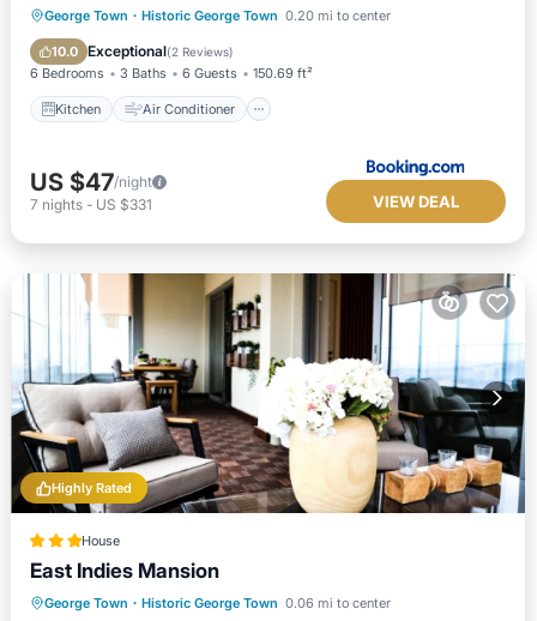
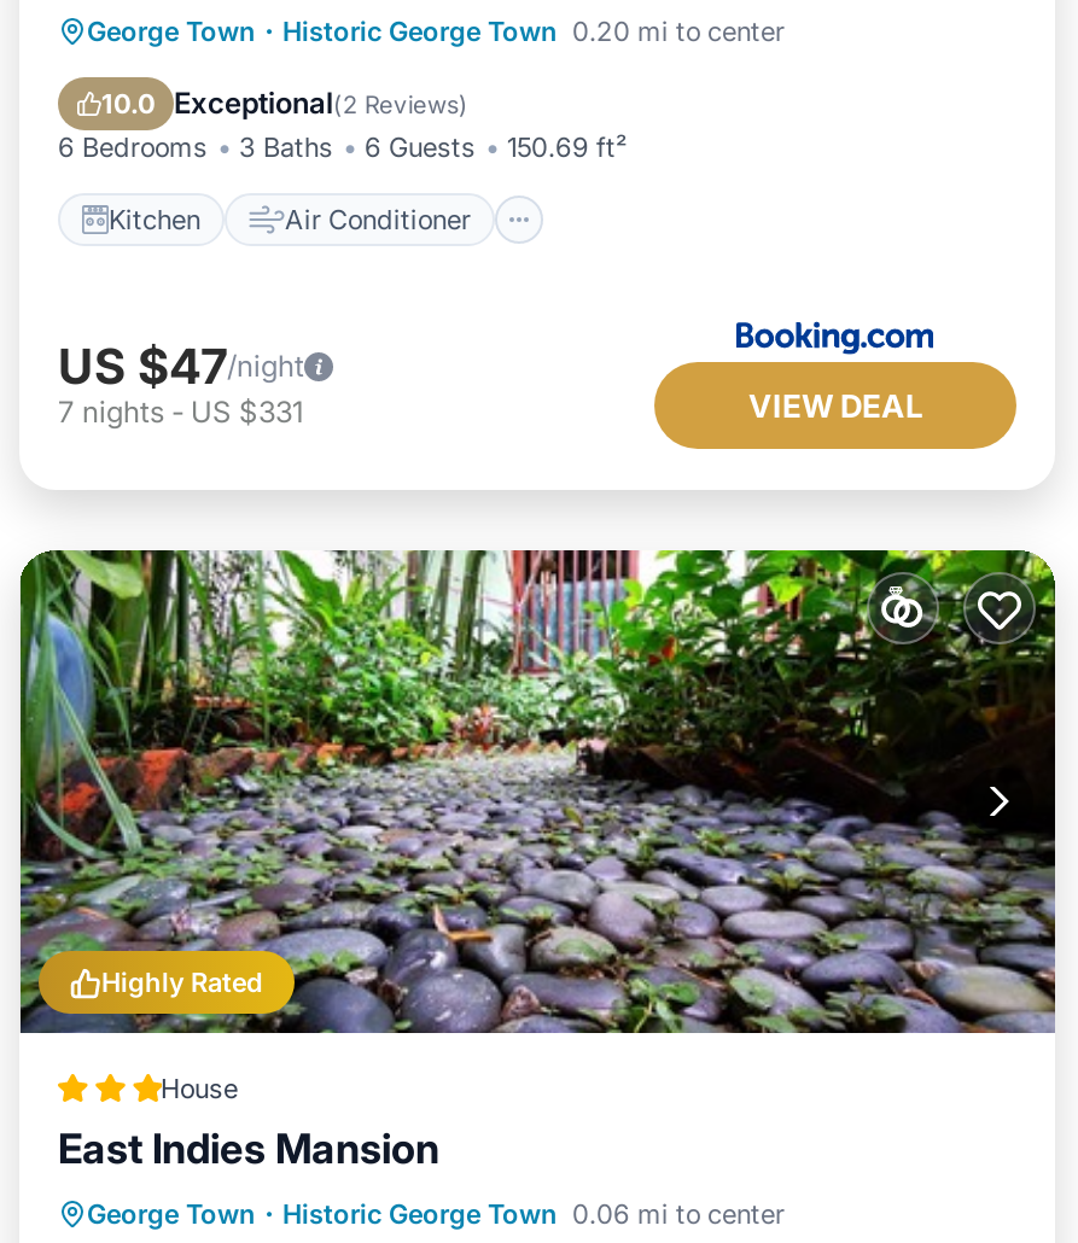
[11,272,526,514] [image] -> [17,548,1057,1035] [image]

